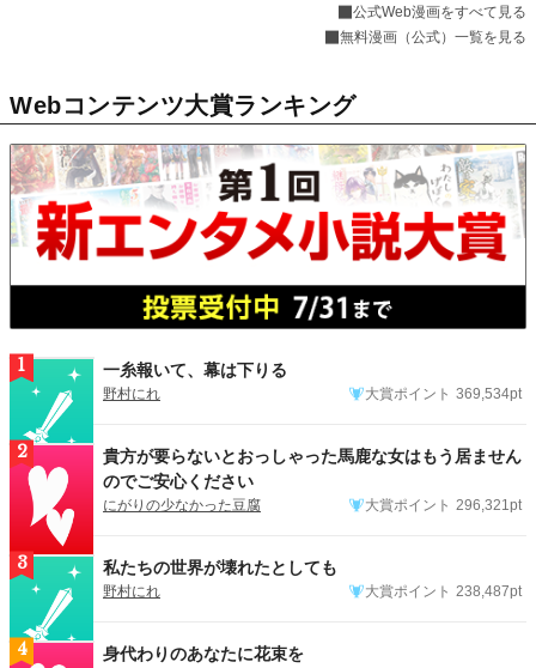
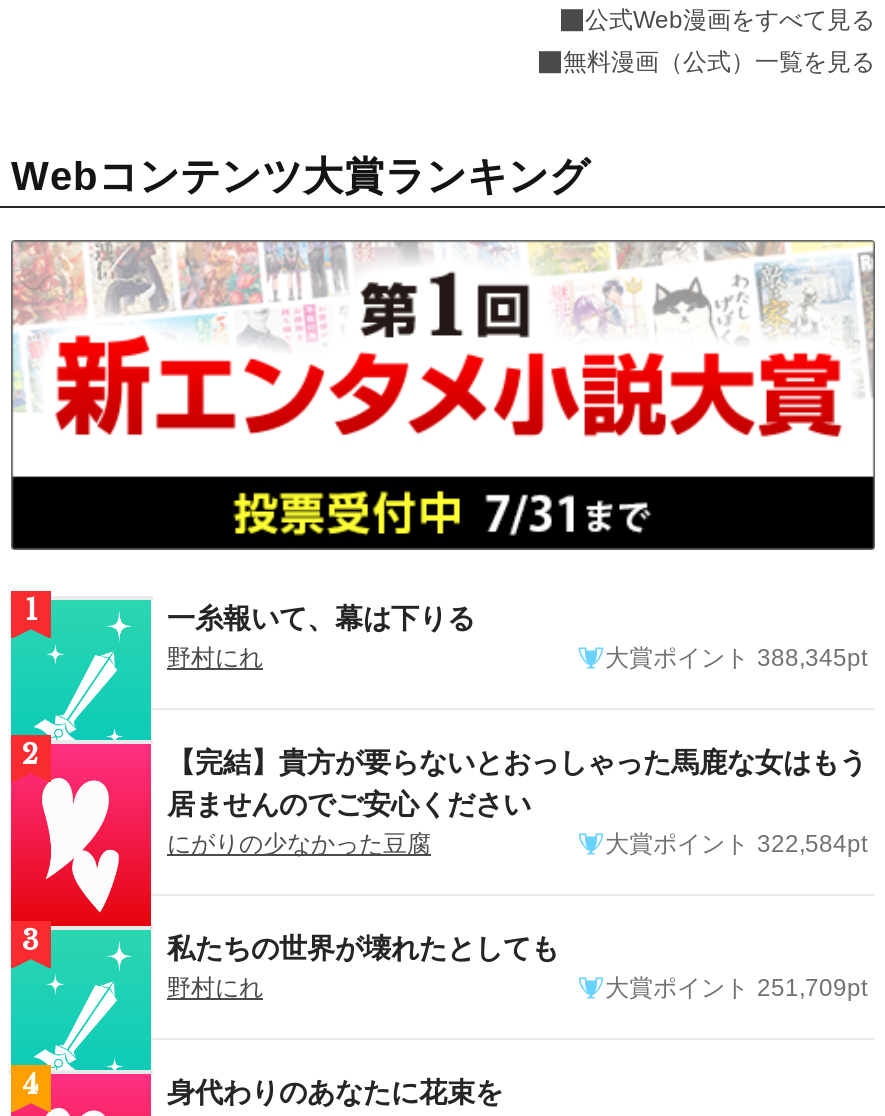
[365,386,522,403] 大賞ポイント 369,534pt -> [605,645,867,673] 大賞ポイント 388,345pt
[103,447,522,491] 貴方が要らないとおっしゃった馬鹿な女はもう居ません | のでご安心ください -> [167,747,867,821] 【完結】貴方が要らないとおっしゃった馬鹿な女はもう | 居ませんのでご安心ください
[365,497,522,514] 大賞ポイント 296,321pt -> [605,831,867,859] 大賞ポイント 322,584pt
[365,584,522,600] 大賞ポイント 238,487pt -> [605,975,867,1003] 大賞ポイント 251,709pt

